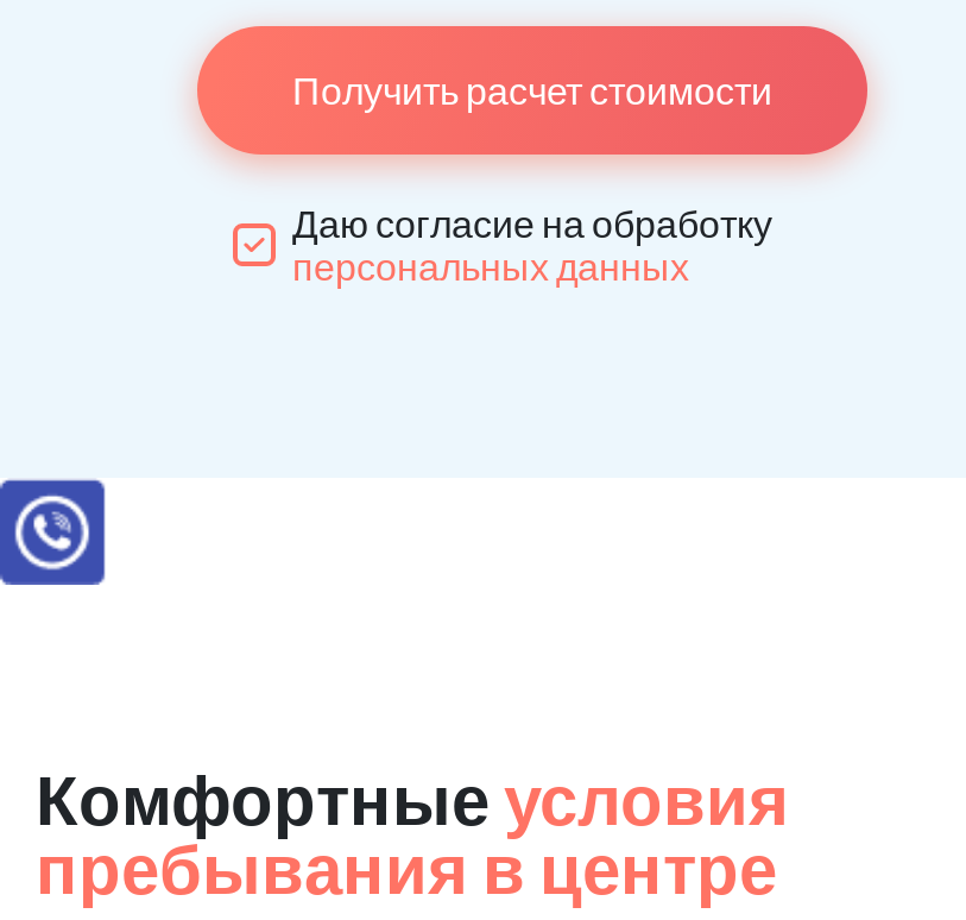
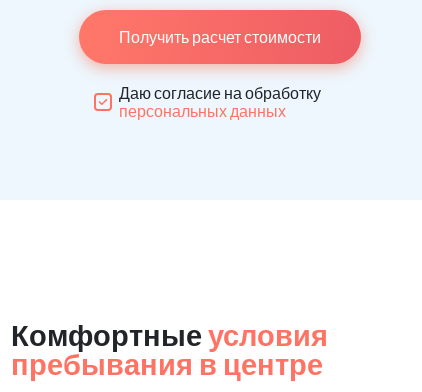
[7,478,107,587] [image] -> none

